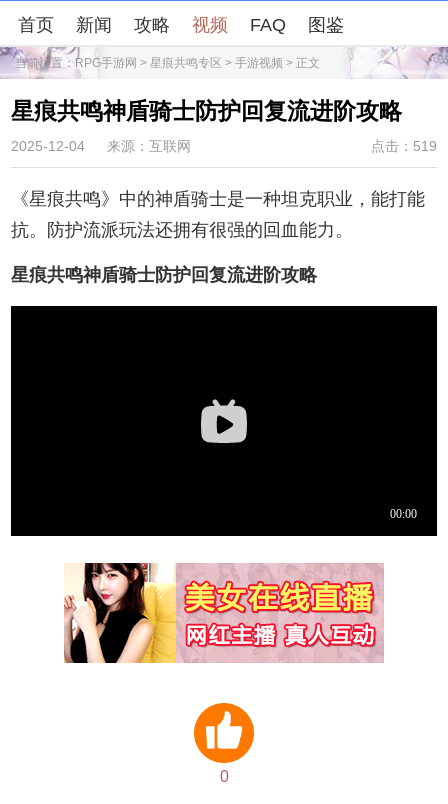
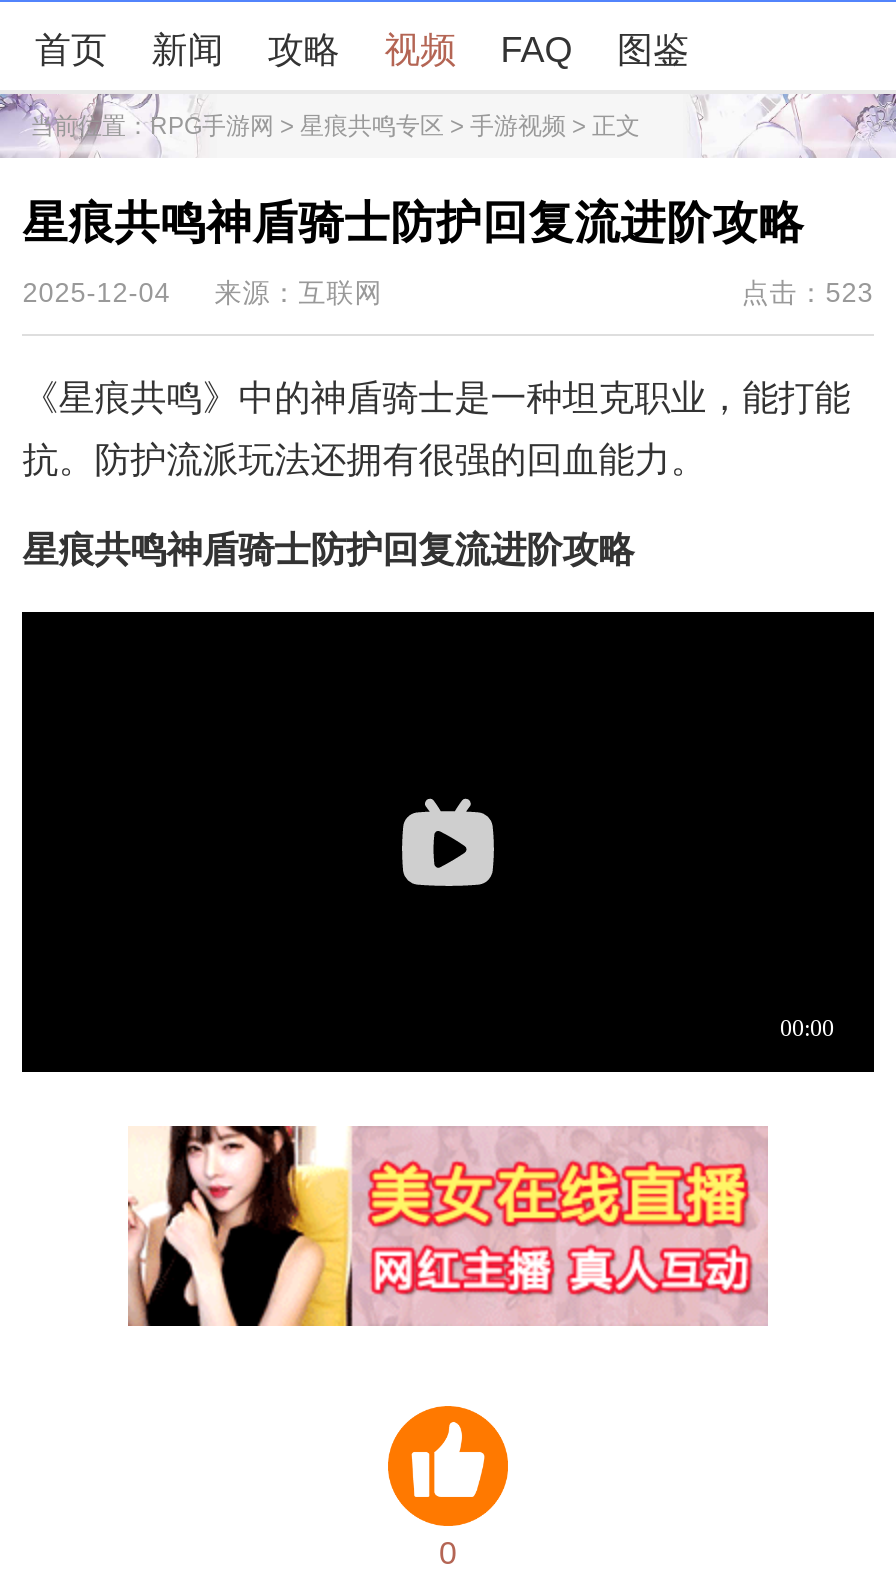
[371,139,437,154] 点击：519 -> [742,278,874,308] 点击：523
[65,562,177,664] [image] -> [130,1124,354,1328] [image]

